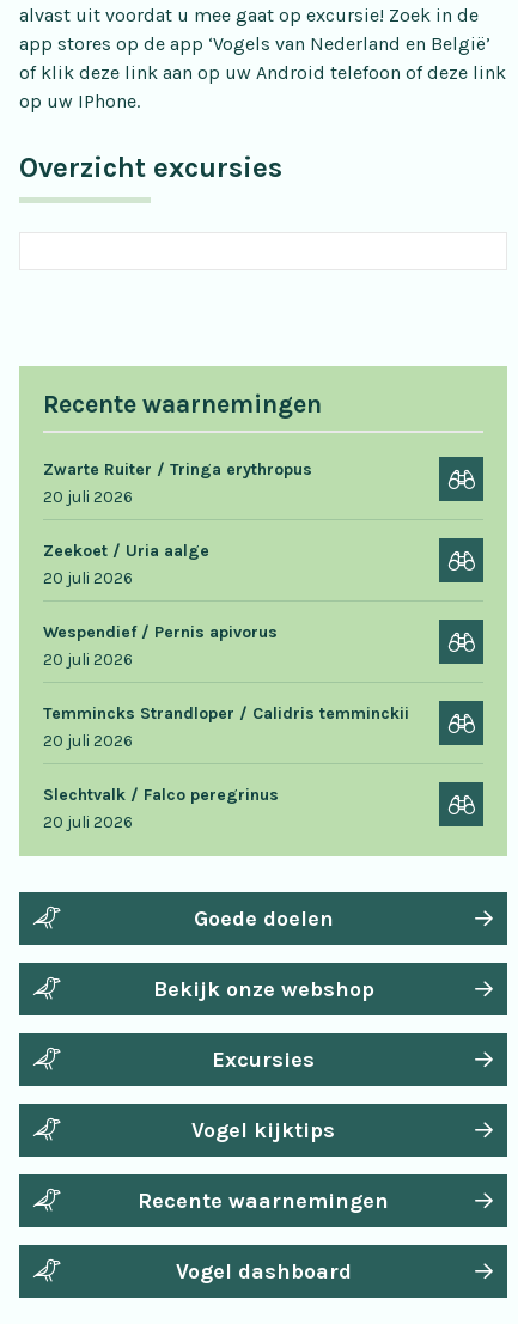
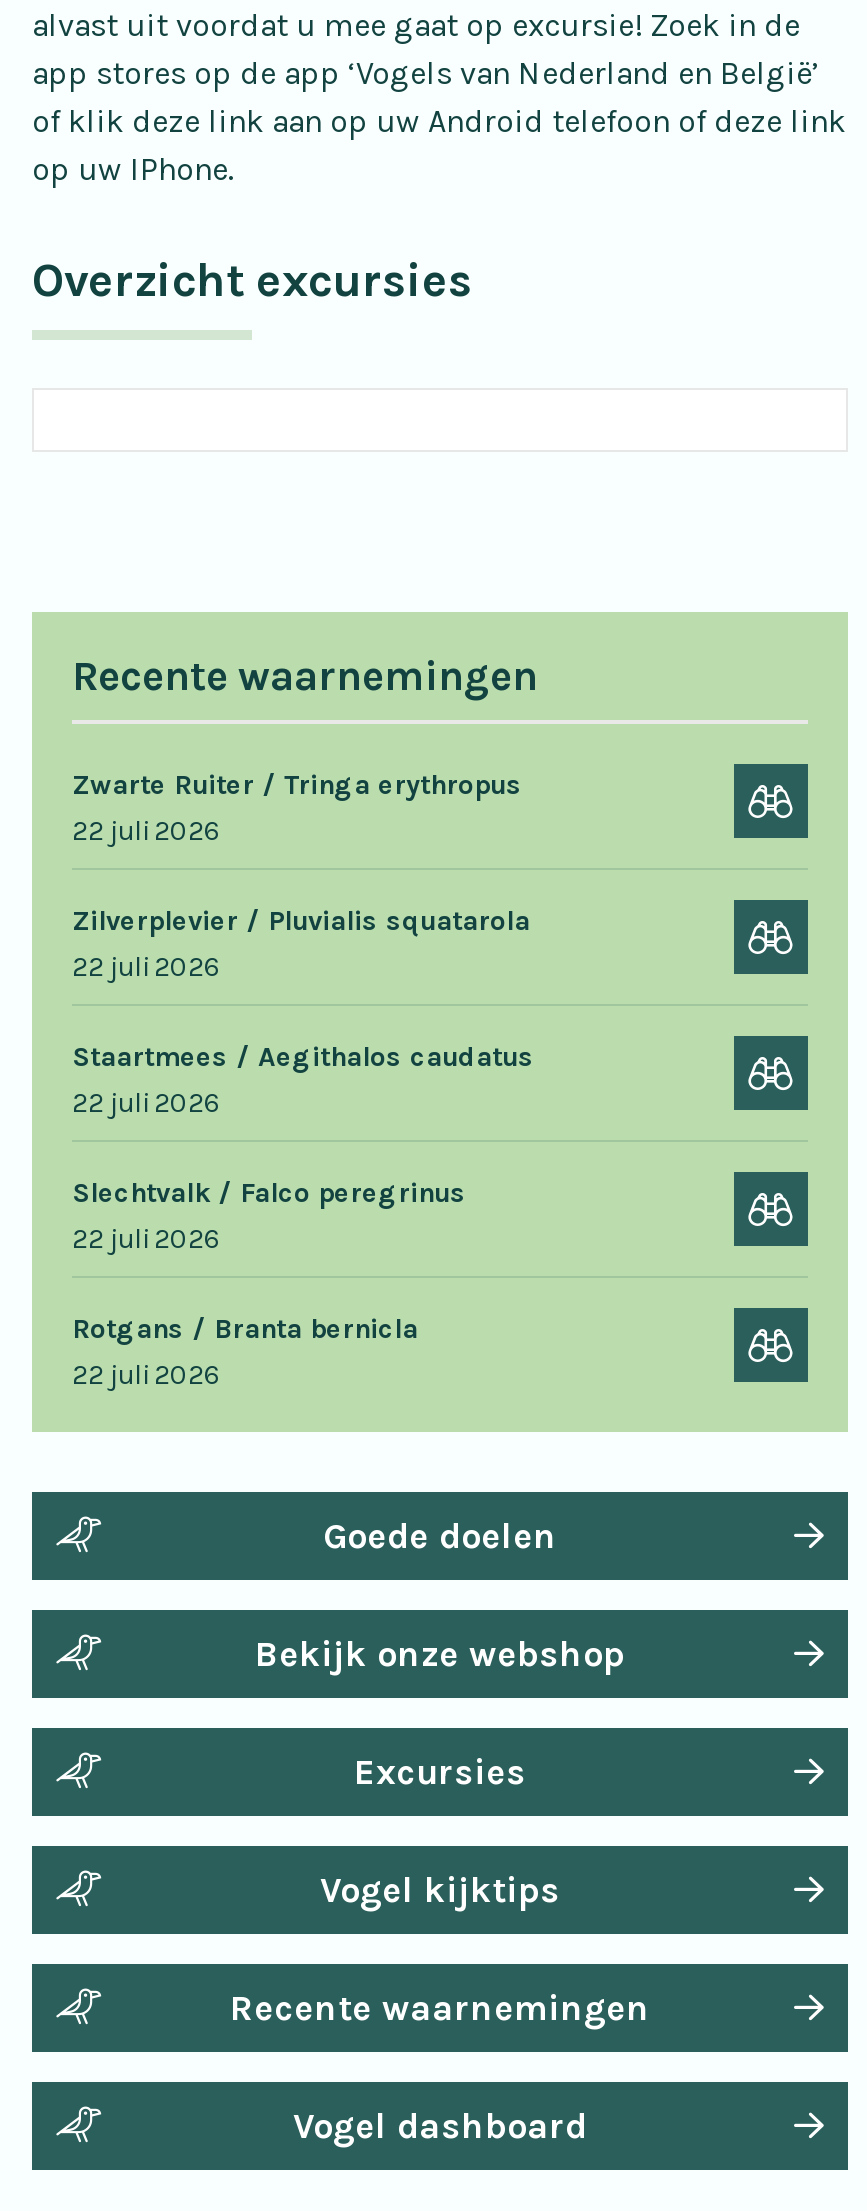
[43,487,409,751] 20 juli 2026 | Zeekoet / Uria aalge | 20 juli 2026 | Wespendief / Pernis apivorus | 20 juli 2026 | Temmincks Strandloper / Calidris temminckii | 20 juli 2026 -> [72,814,534,1120] 22 juli 2026 | Zilverplevier / Pluvialis squatarola | 22 juli 2026 | Staartmees / Aegithalos caudatus | 22 juli 2026
moved [43,785,279,805] -> [72,1176,466,1210]: Slechtvalk / Falco peregrinus
[43,812,133,833] 20 juli 2026 -> [72,1222,418,1392] 22 juli 2026 | Rotgans / Branta bernicla | 22 juli 2026

